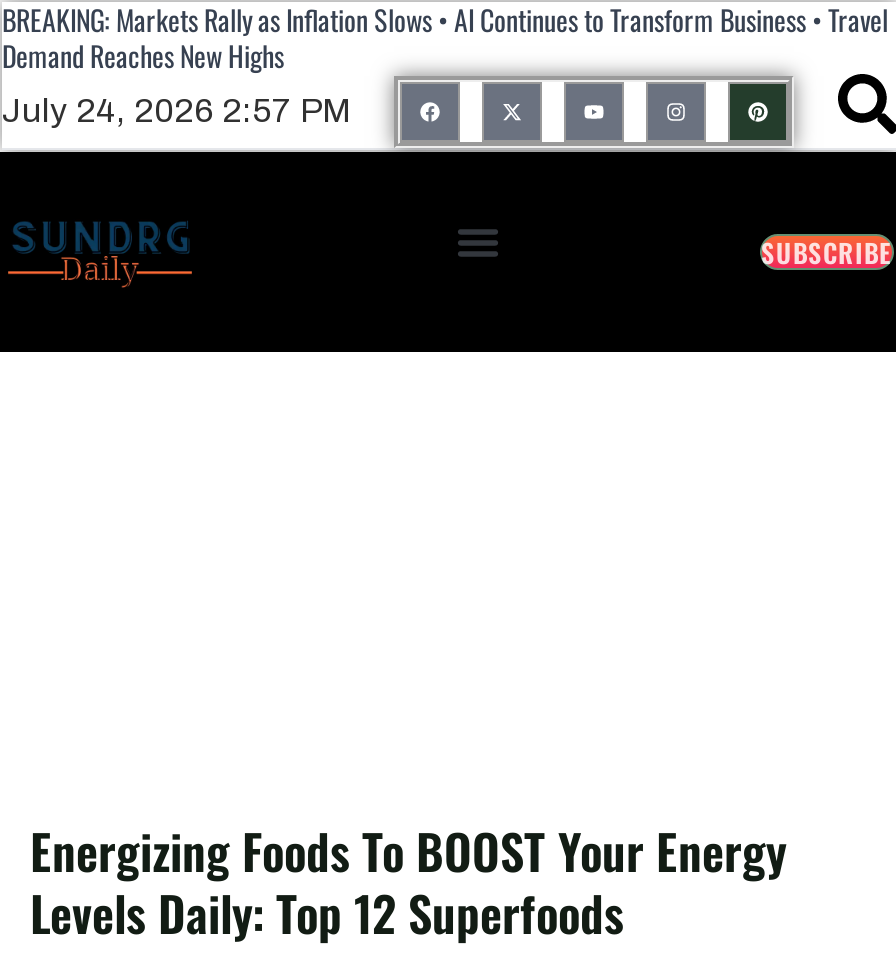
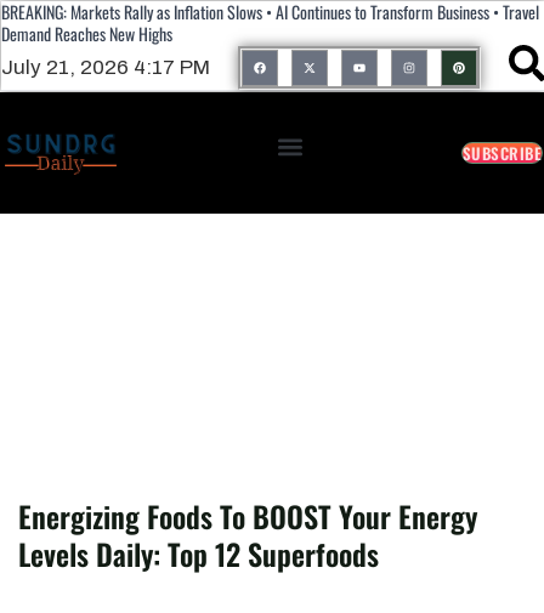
[2,92,350,130] July 24, 2026 2:57 PM -> [1,56,210,79] July 21, 2026 4:17 PM

